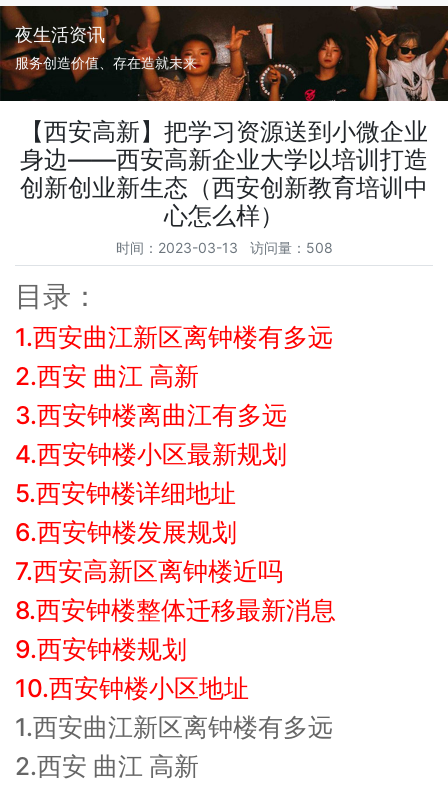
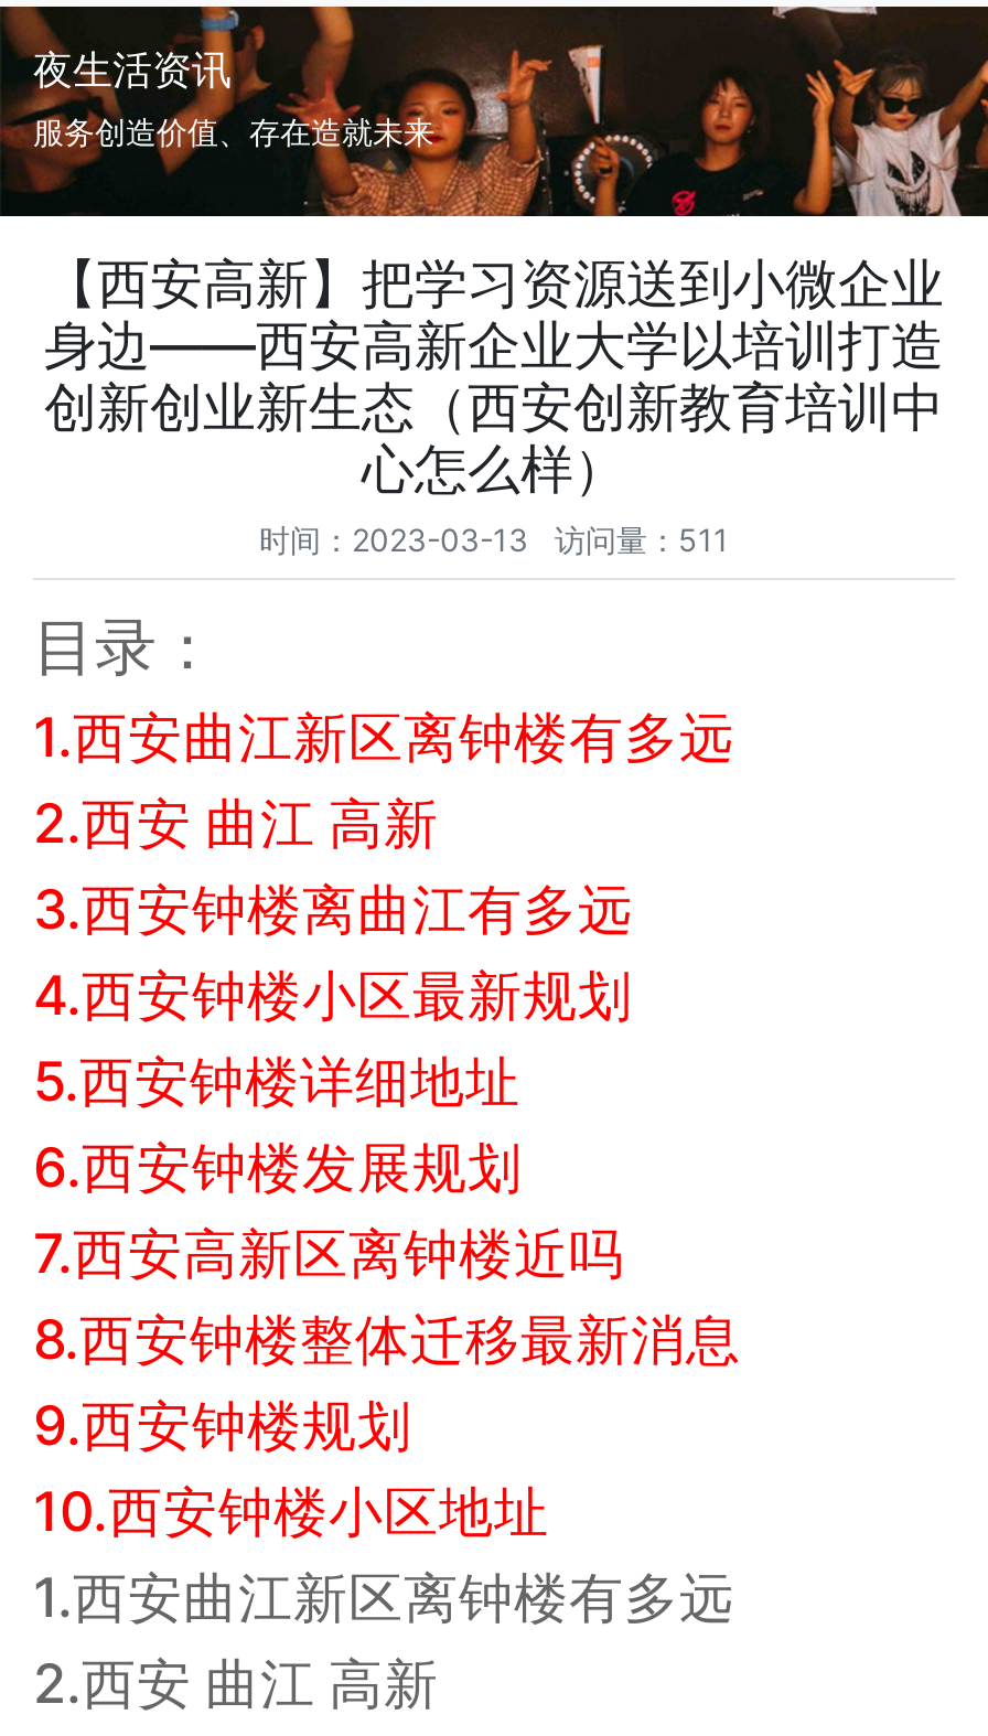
[115,239,332,256] 时间：2023-03-13 访问量：508 -> [259,521,729,558] 时间：2023-03-13 访问量：511

